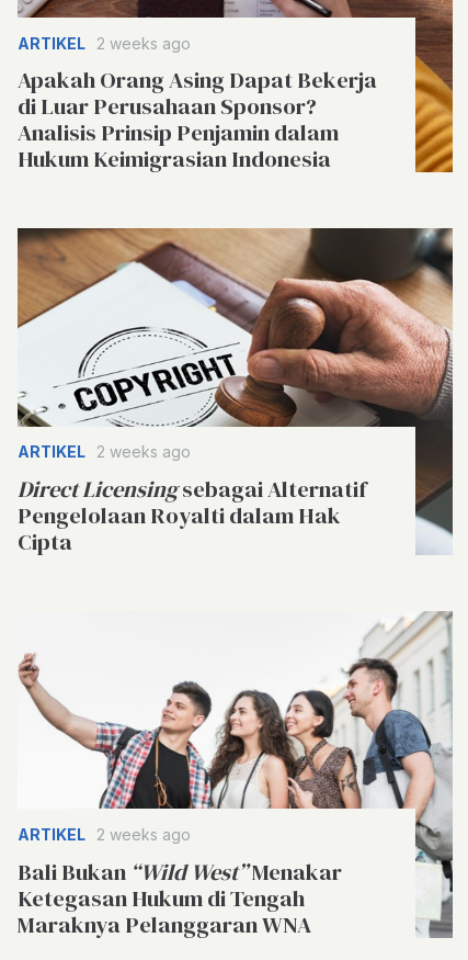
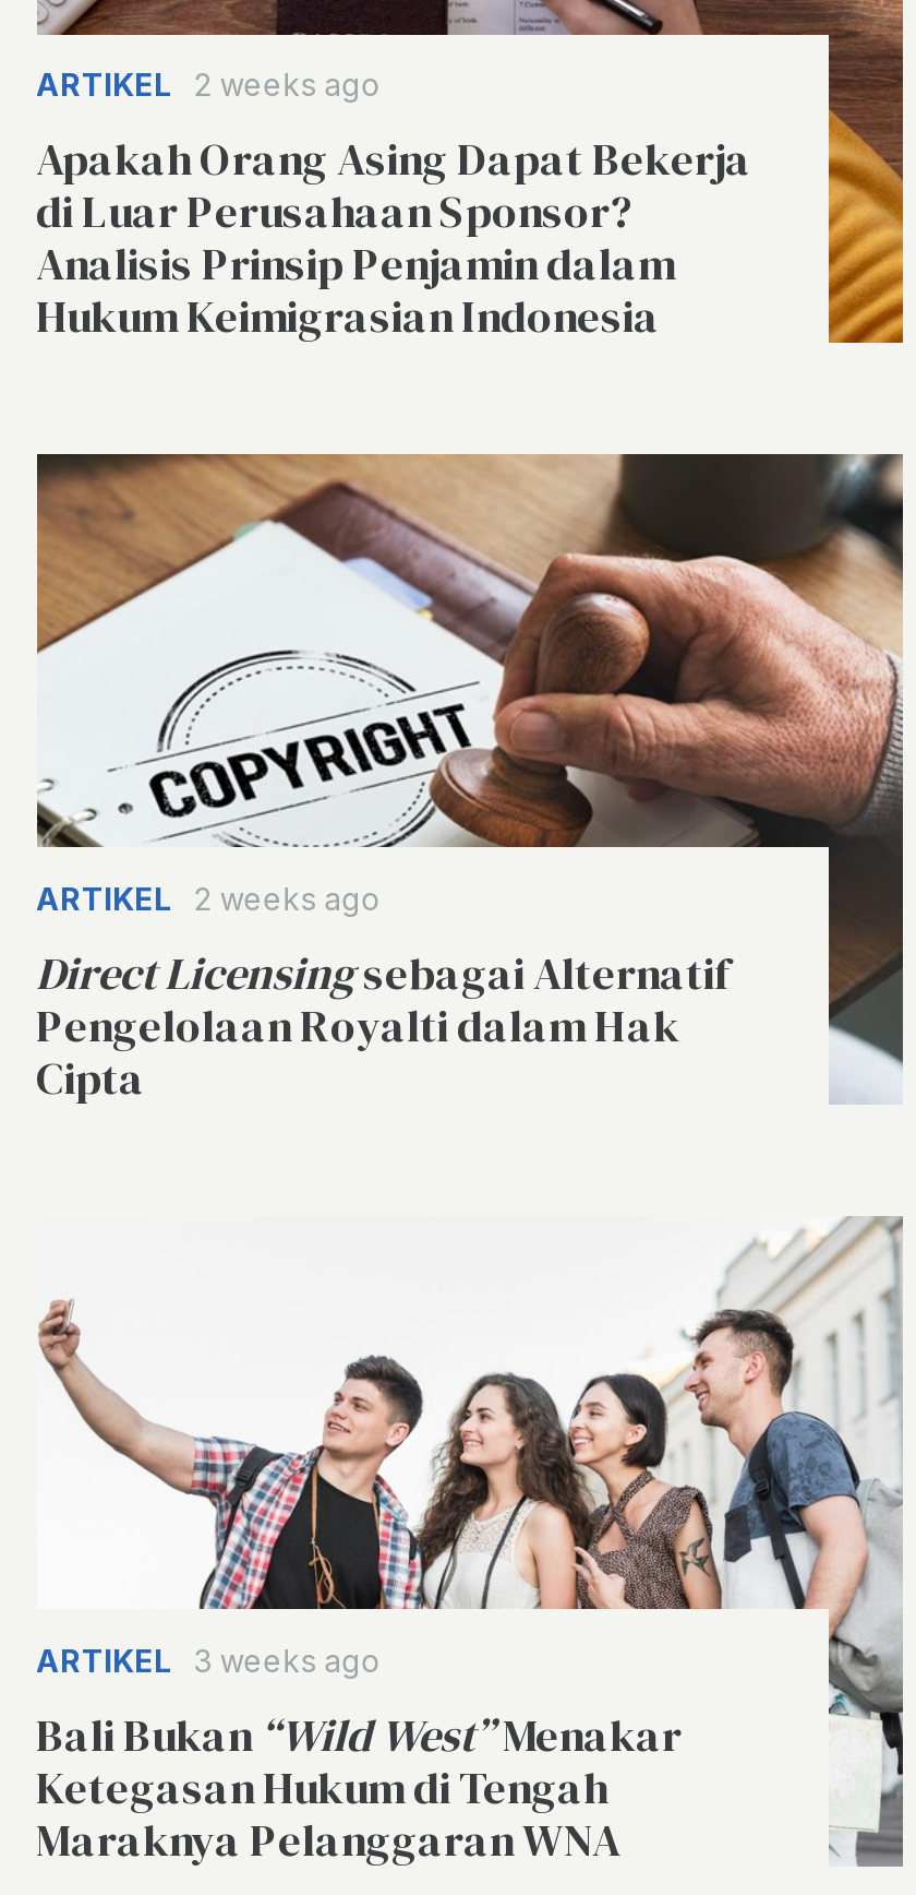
[17,825,190,844] ARTIKEL 2 weeks ago -> [36,1642,381,1679] ARTIKEL 3 weeks ago

